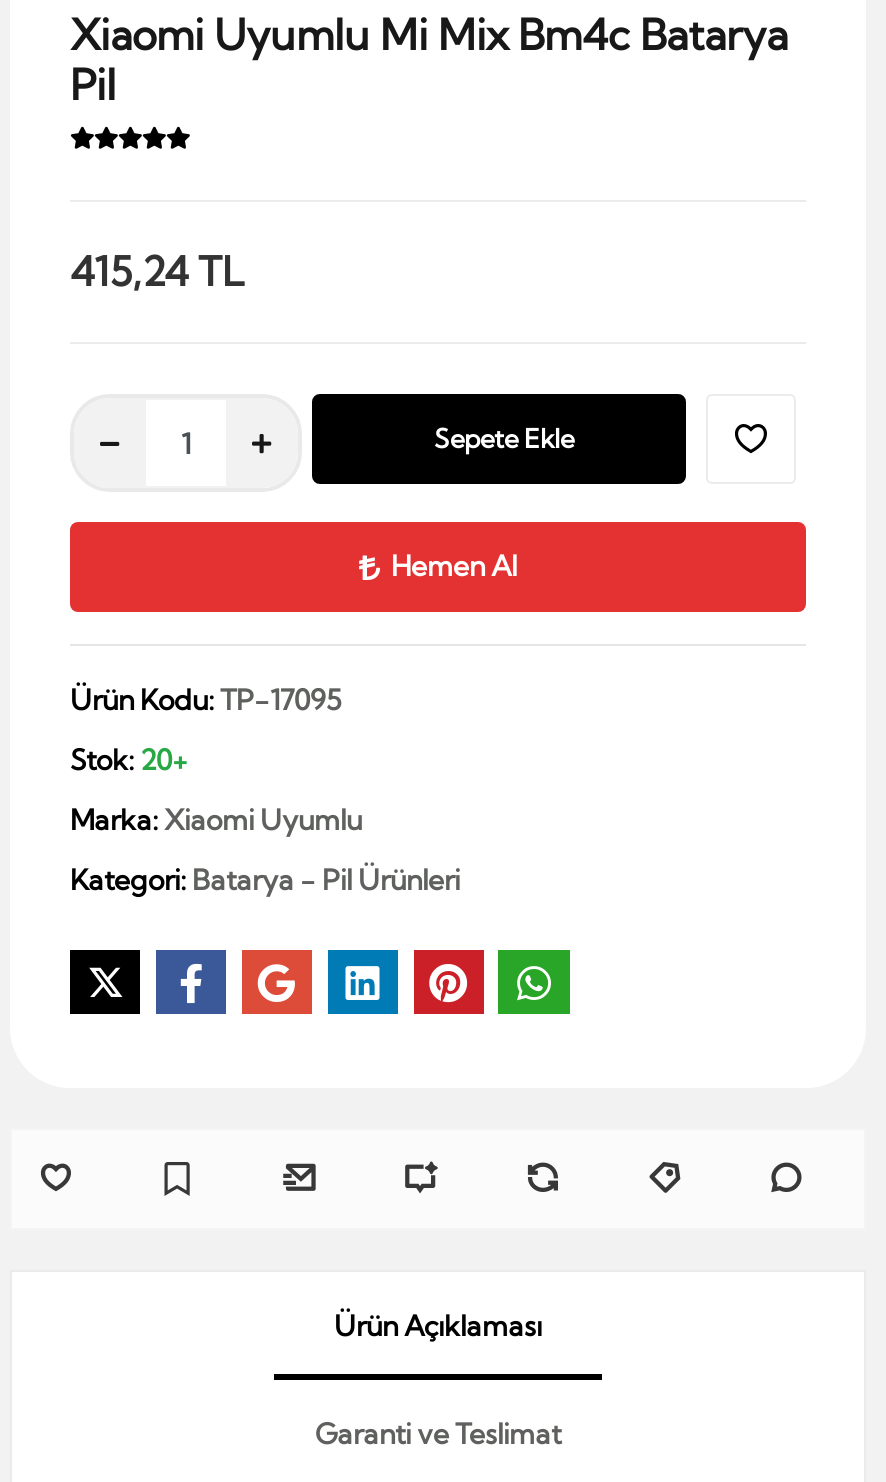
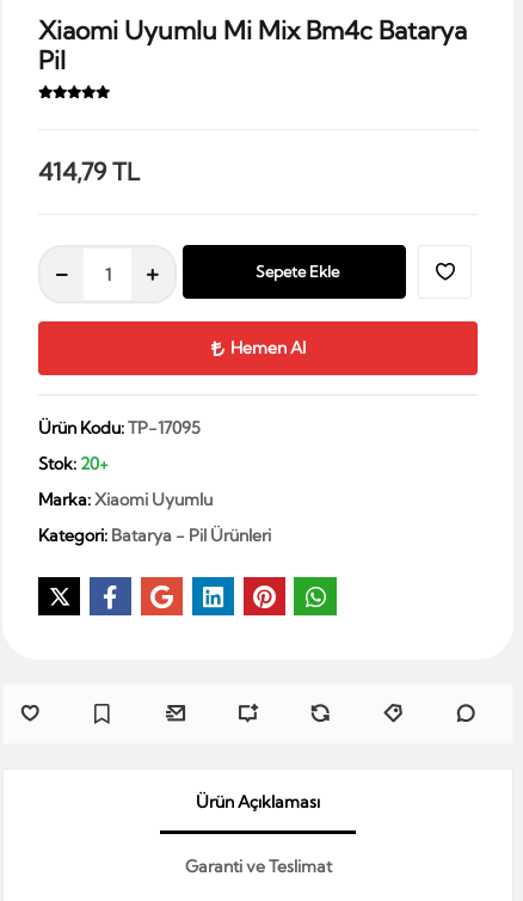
[70,247,244,297] 415,24 TL -> [38,157,140,187] 414,79 TL

